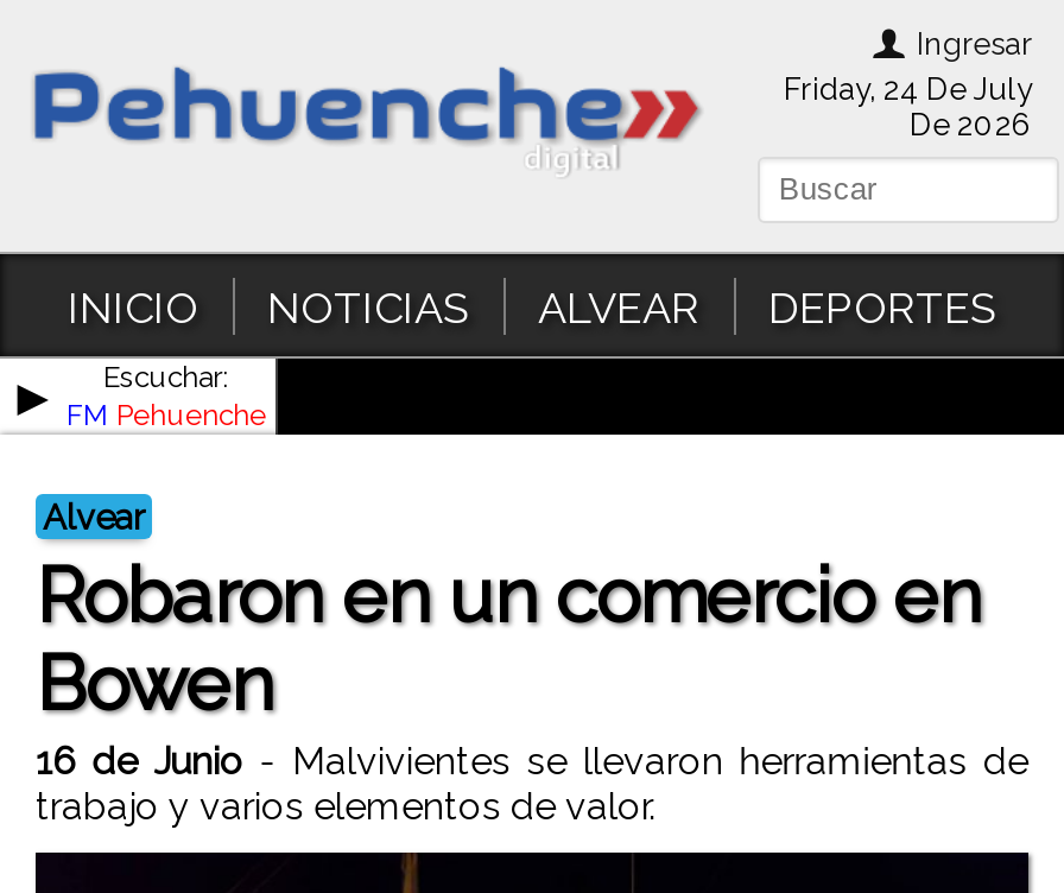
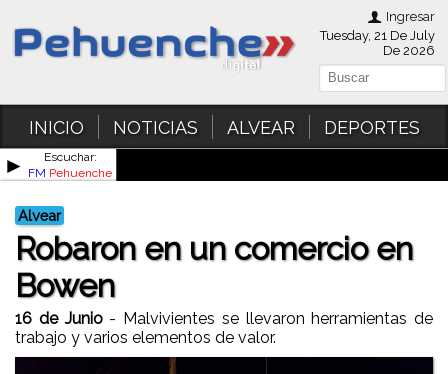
[784,71,1033,107] Friday, 24 De July -> [320,28,435,43] Tuesday, 21 De July

